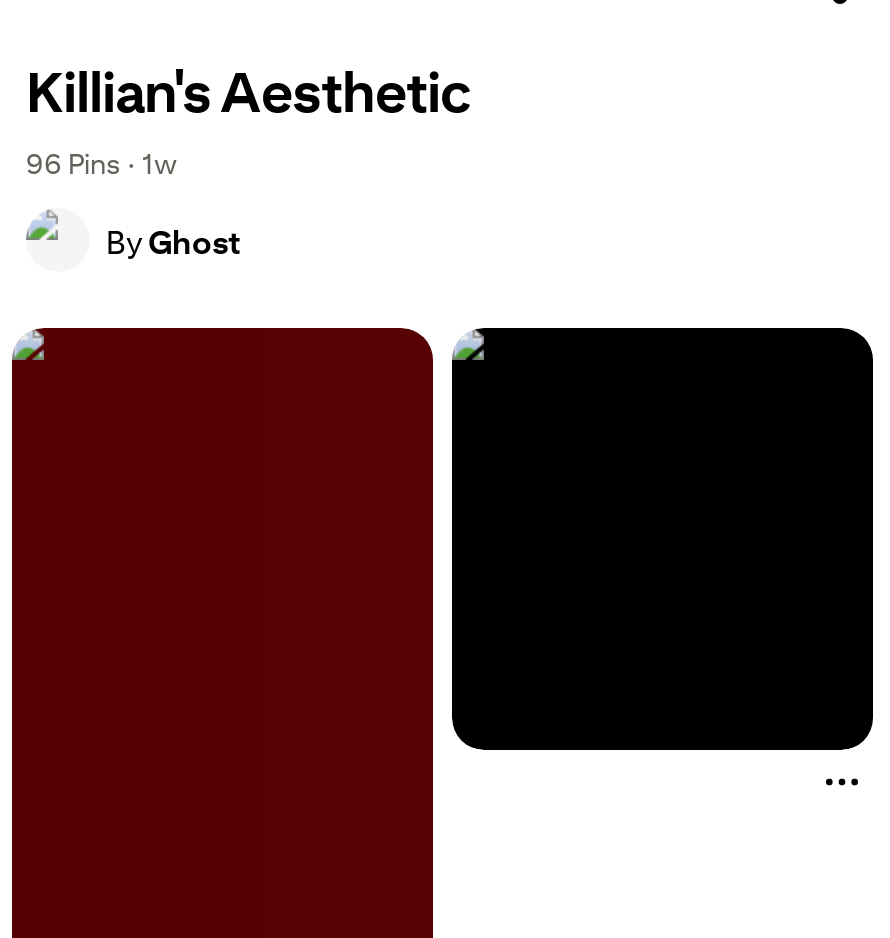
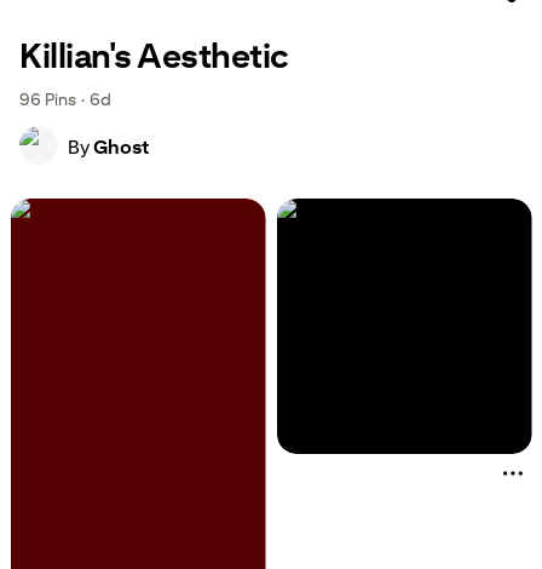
[26,148,178,180] 96 Pins · 1w -> [19,90,111,109] 96 Pins · 6d

